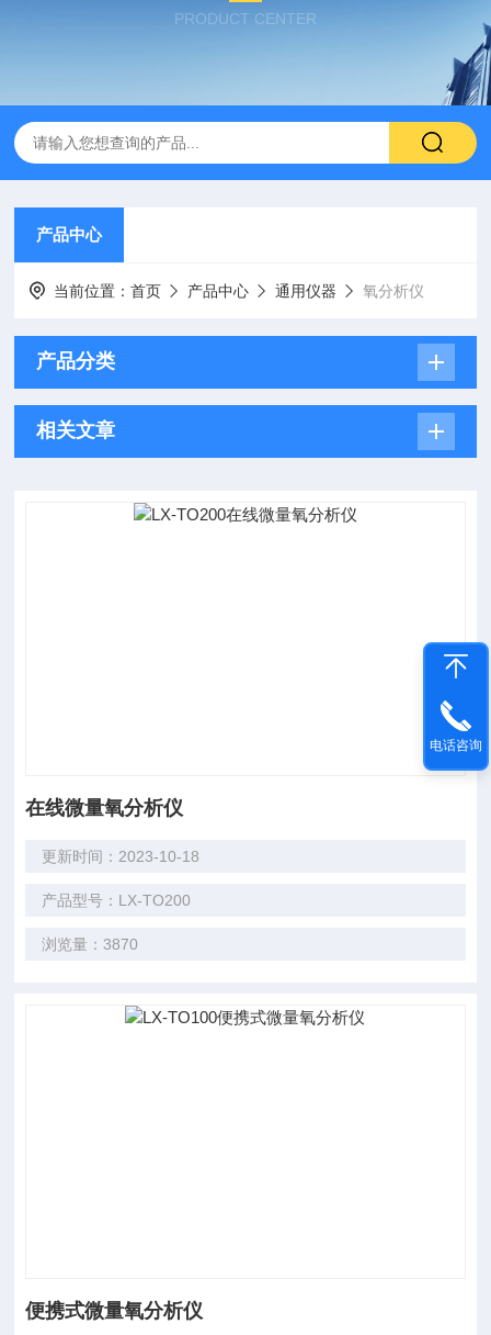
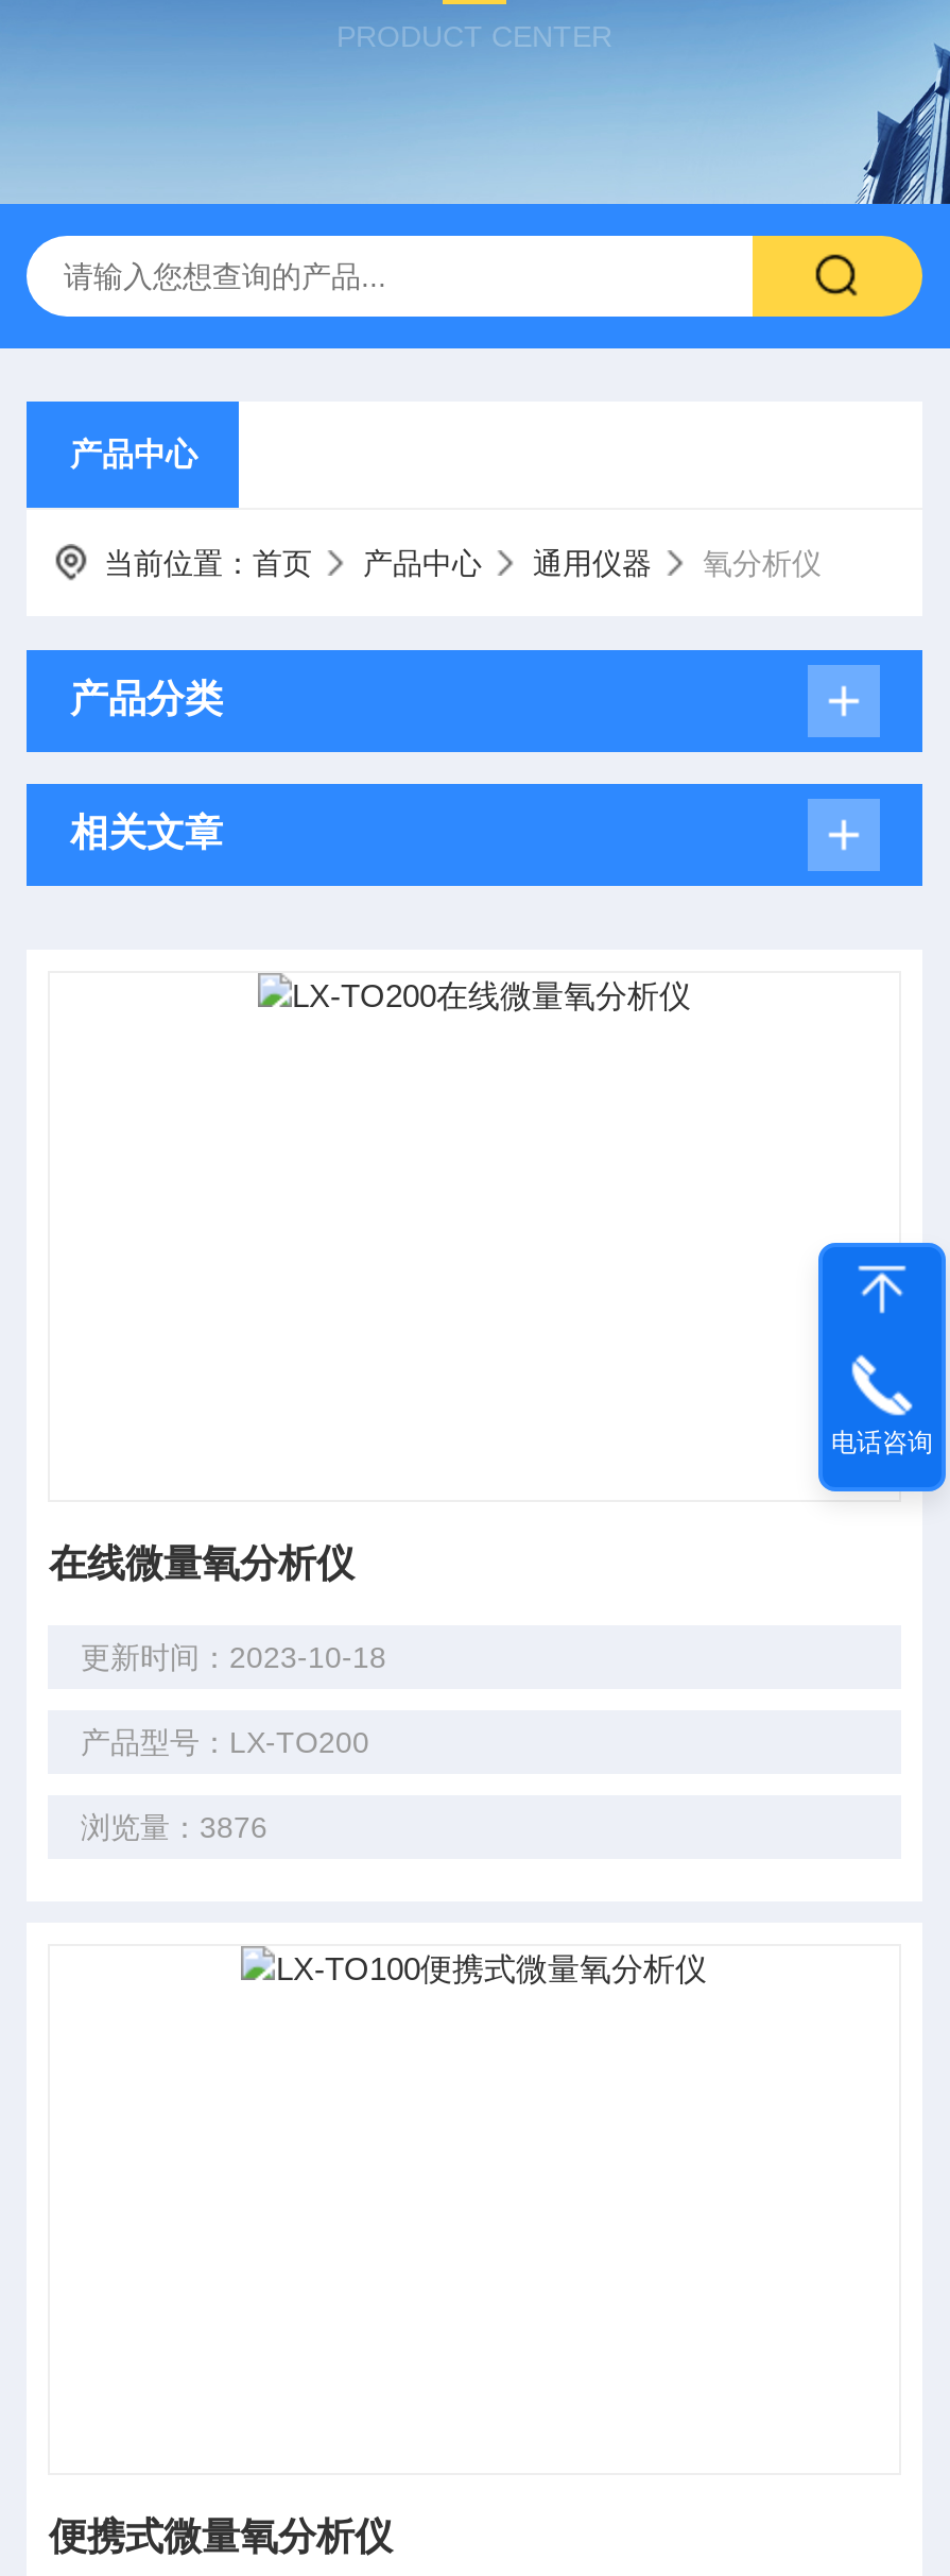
[42,935,139,953] 浏览量：3870 -> [80,1810,267,1844] 浏览量：3876

